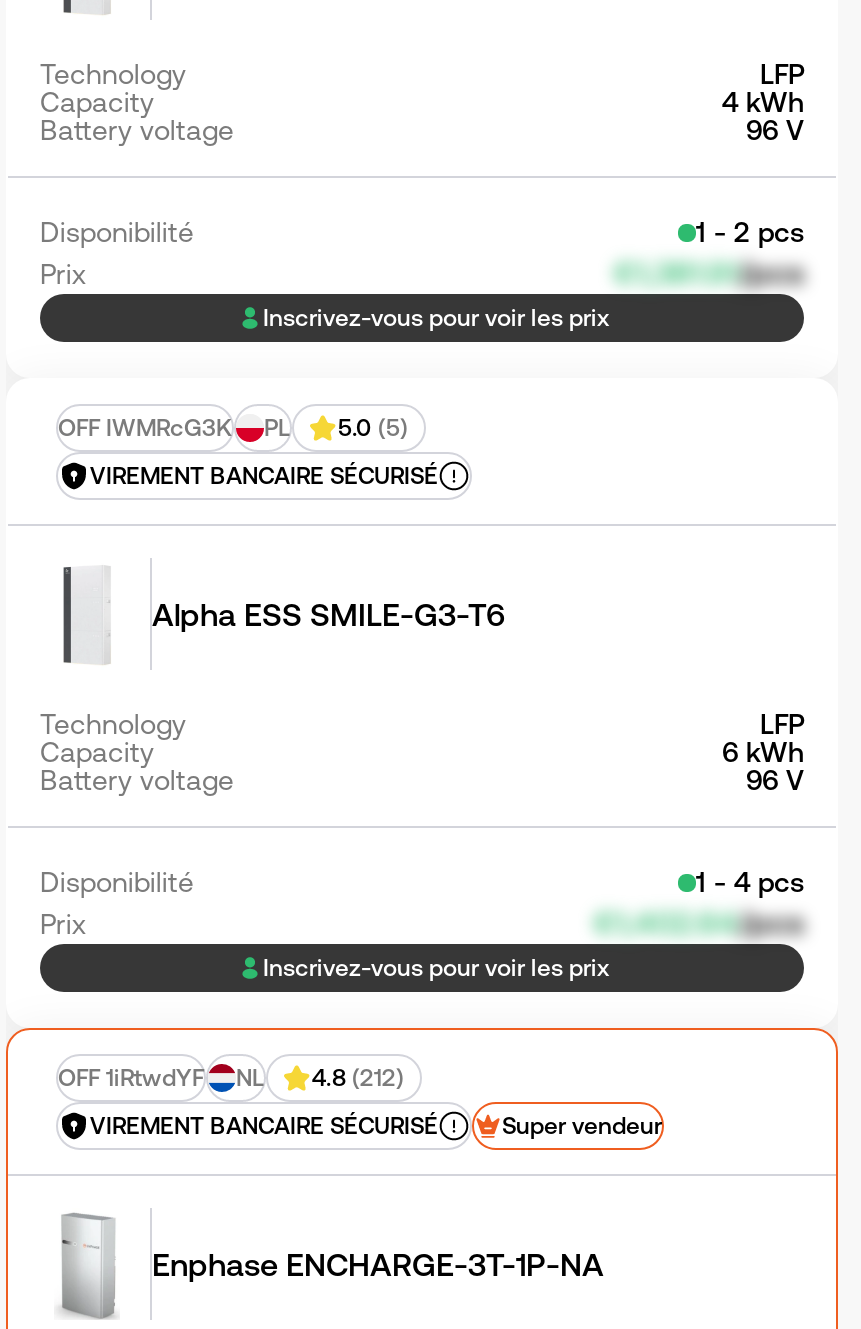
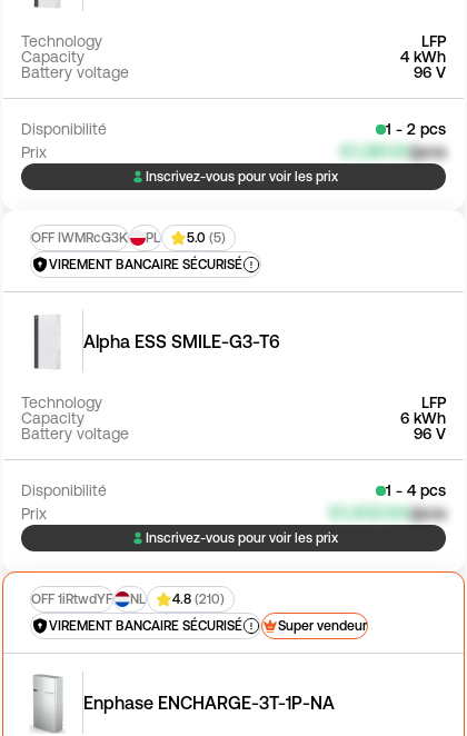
[58,1064,404,1092] OFF 1iRtwdYF NL 4.8 (212) -> [31,591,225,607] OFF 1iRtwdYF NL 4.8 (210)

